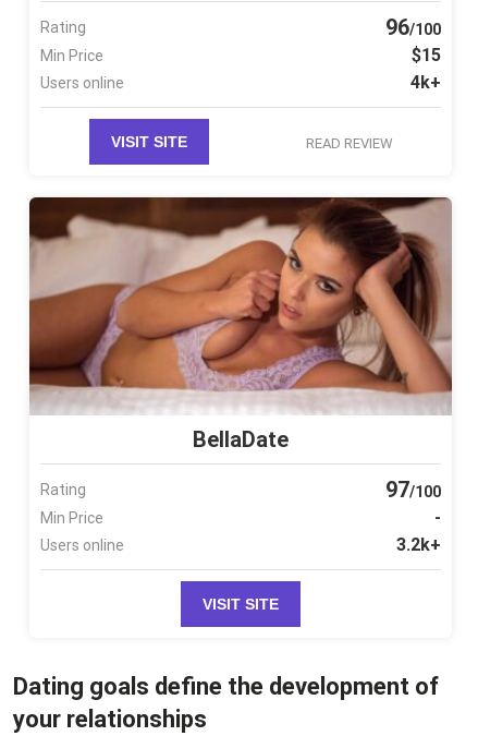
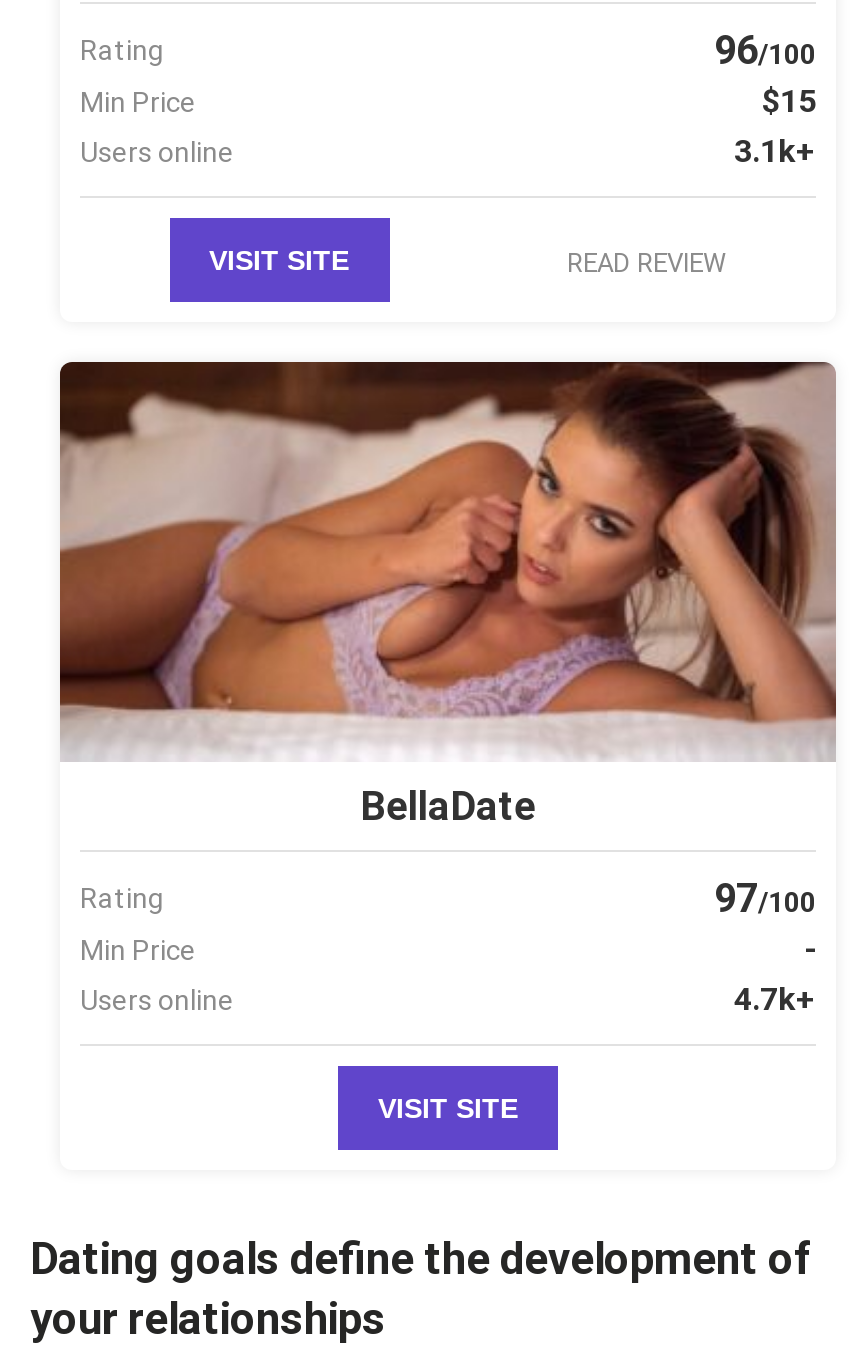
[410,72,441,93] 4k+ -> [734,133,816,171] 3.1k+
[396,535,441,555] 3.2k+ -> [734,981,816,1019] 4.7k+

